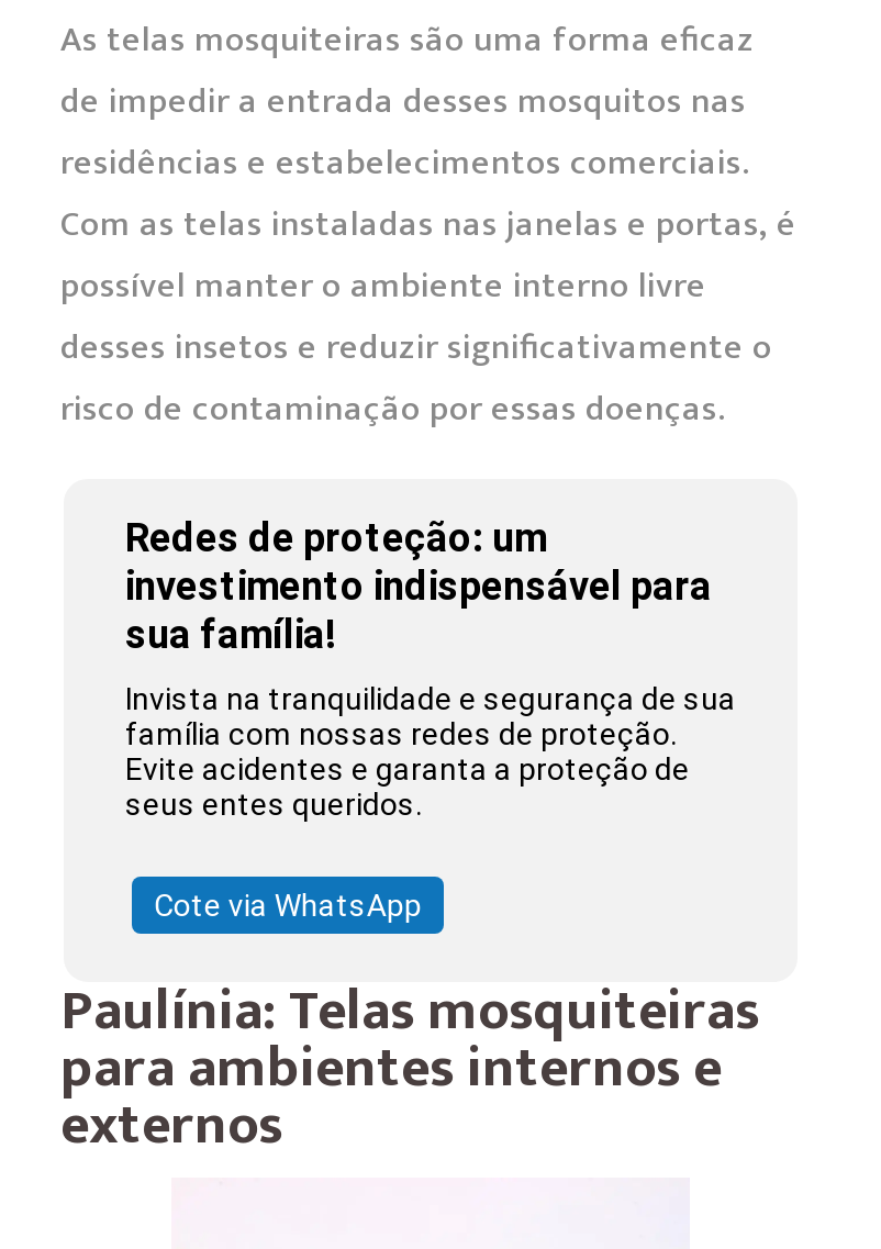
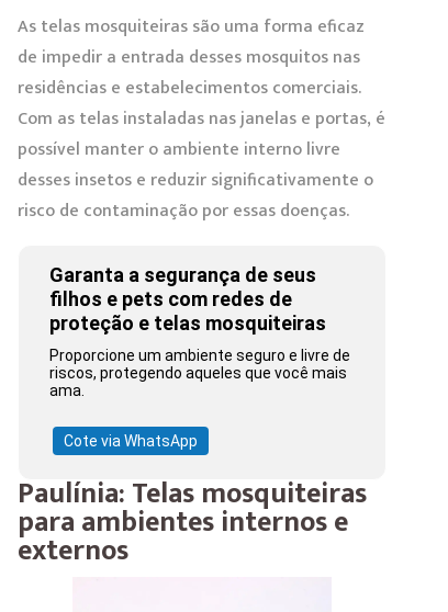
[125,516,712,658] Redes de proteção: um | investimento indispensável para | sua família! -> [49,263,326,335] Garanta a segurança de seus | filhos e pets com redes de | proteção e telas mosquiteiras
[125,683,736,823] Invista na tranquilidade e segurança de sua | família com nossas redes de proteção. | Evite acidentes e garanta a proteção de | seus entes queridos. -> [49,347,350,399] Proporcione um ambiente seguro e livre de | riscos, protegendo aqueles que você mais | ama.

